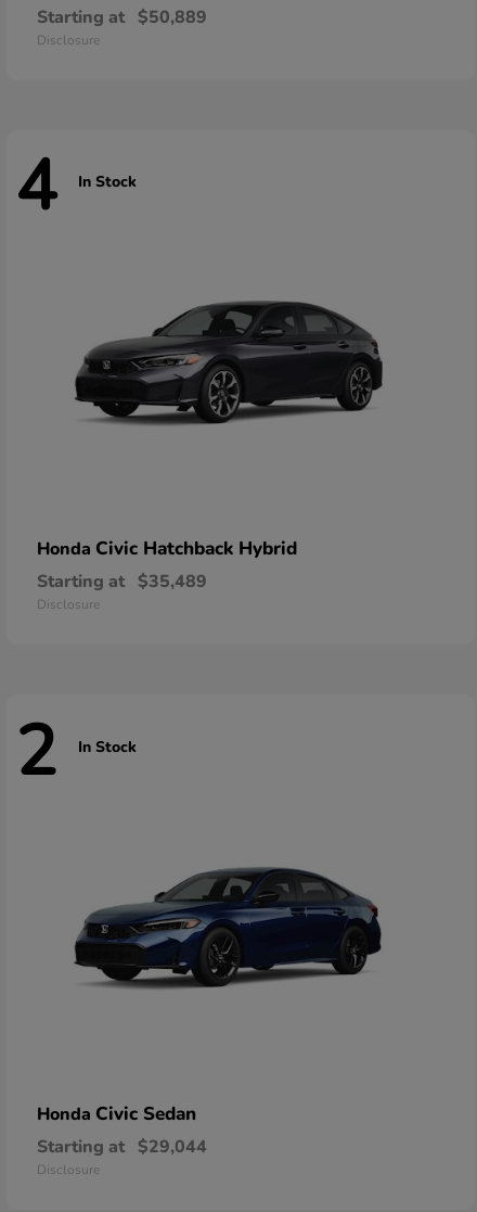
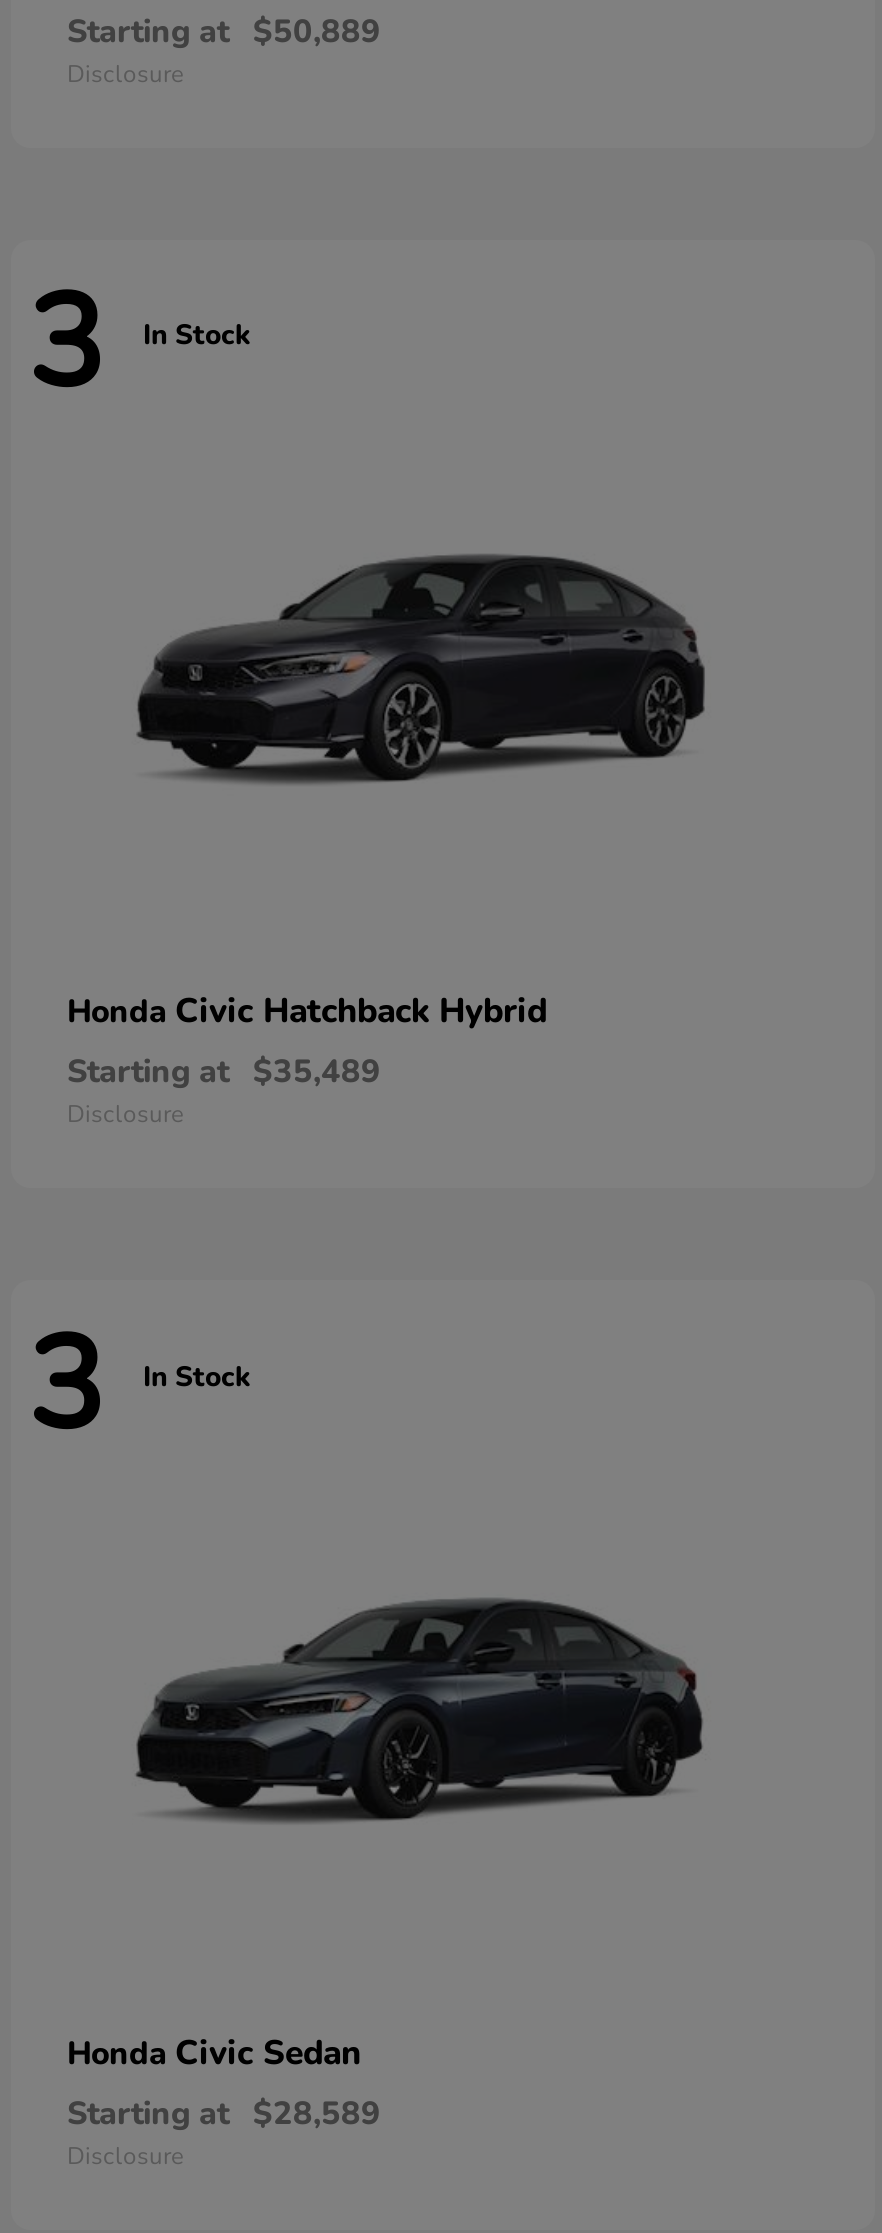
[15,139,137,235] 4 In Stock -> [27,256,251,432] 3 In Stock
[15,704,137,800] 2 In Stock -> [27,1298,251,1474] 3 In Stock
[37,1135,207,1159] Starting at $29,044 -> [67,2092,381,2136] Starting at $28,589

